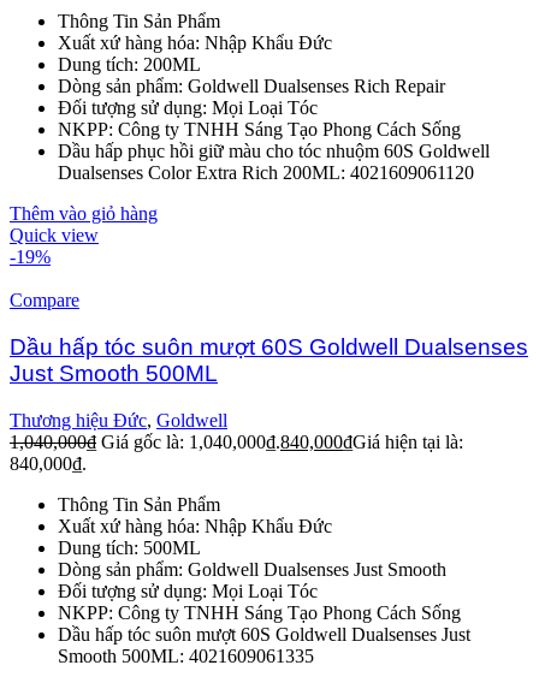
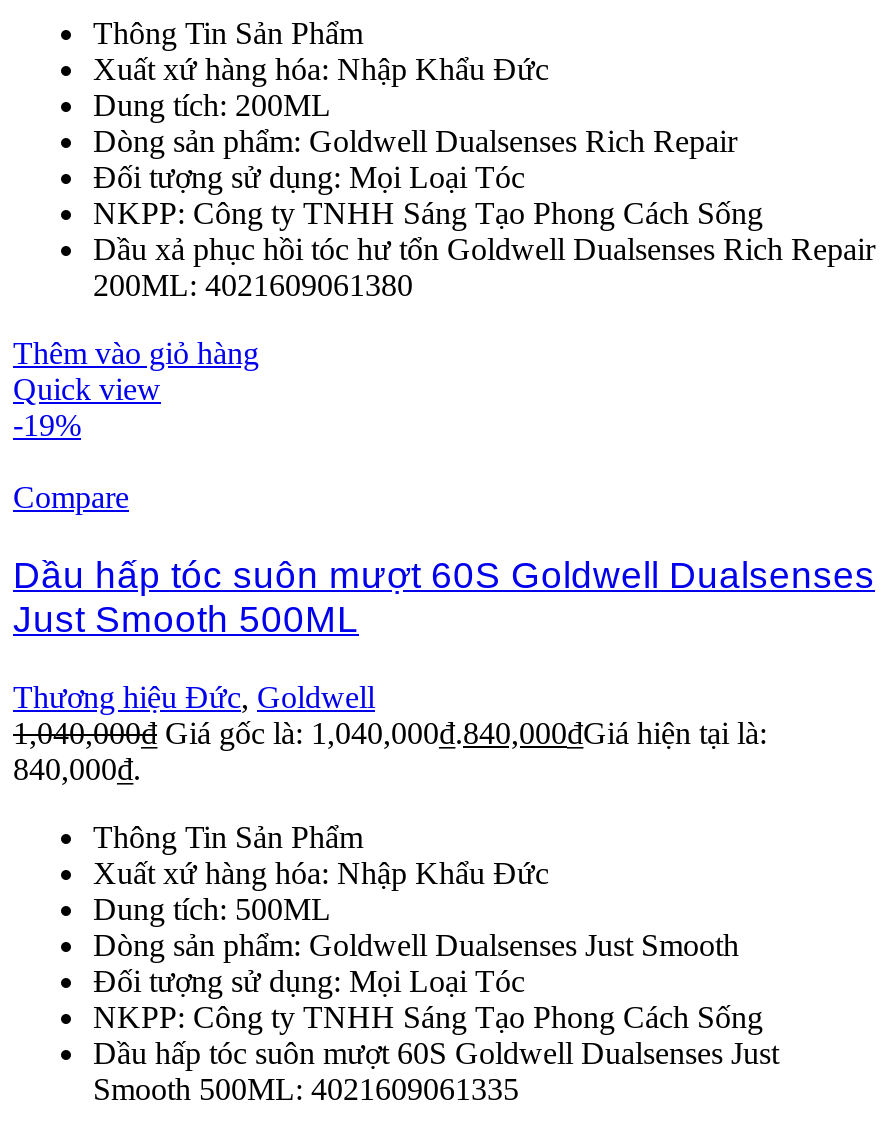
[58,141,490,183] Dầu hấp phục hồi giữ màu cho tóc nhuộm 60S Goldwell | Dualsenses Color Extra Rich 200ML: 4021609061120 -> [93,232,875,302] Dầu xả phục hồi tóc hư tổn Goldwell Dualsenses Rich Repair | 200ML: 4021609061380

